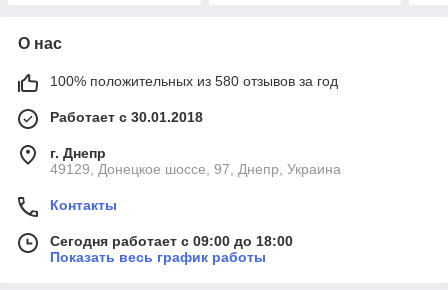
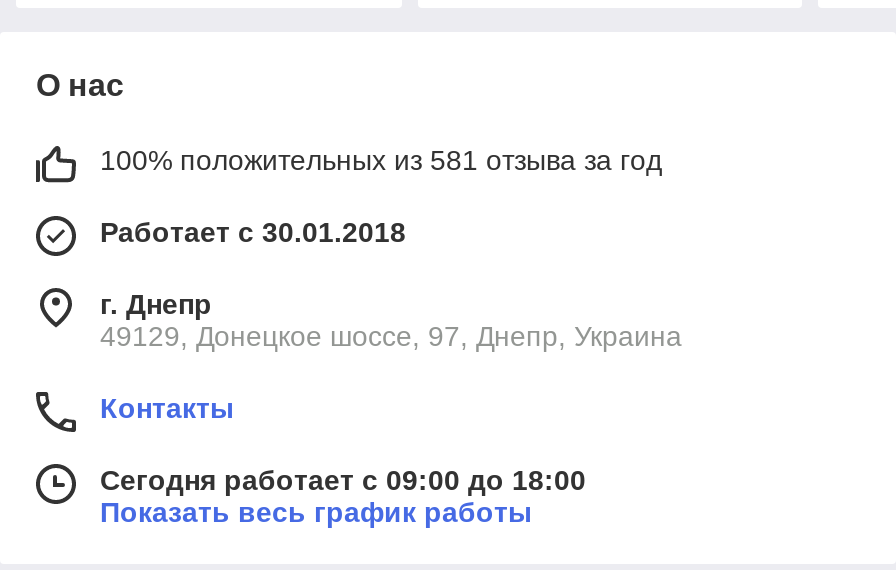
[50,73,338,89] 100% положительных из 580 отзывов за год -> [100,144,662,176] 100% положительных из 581 отзыва за год

